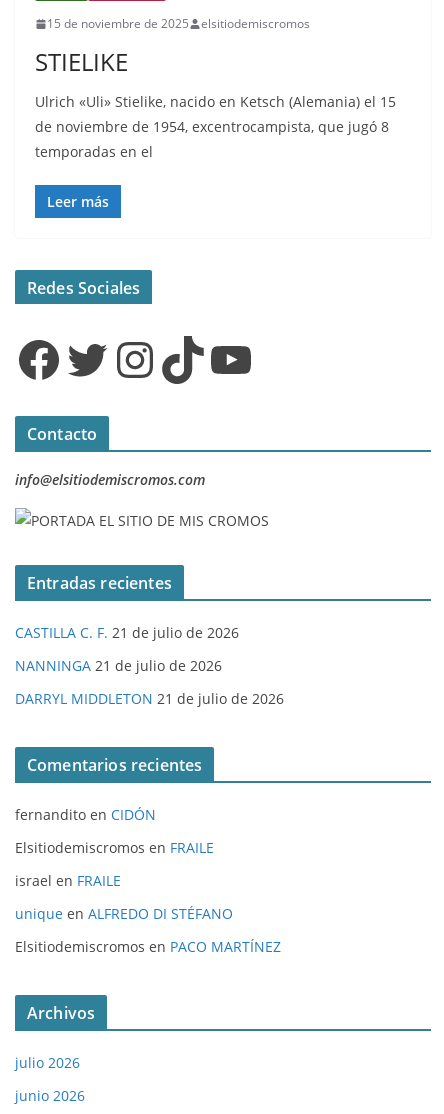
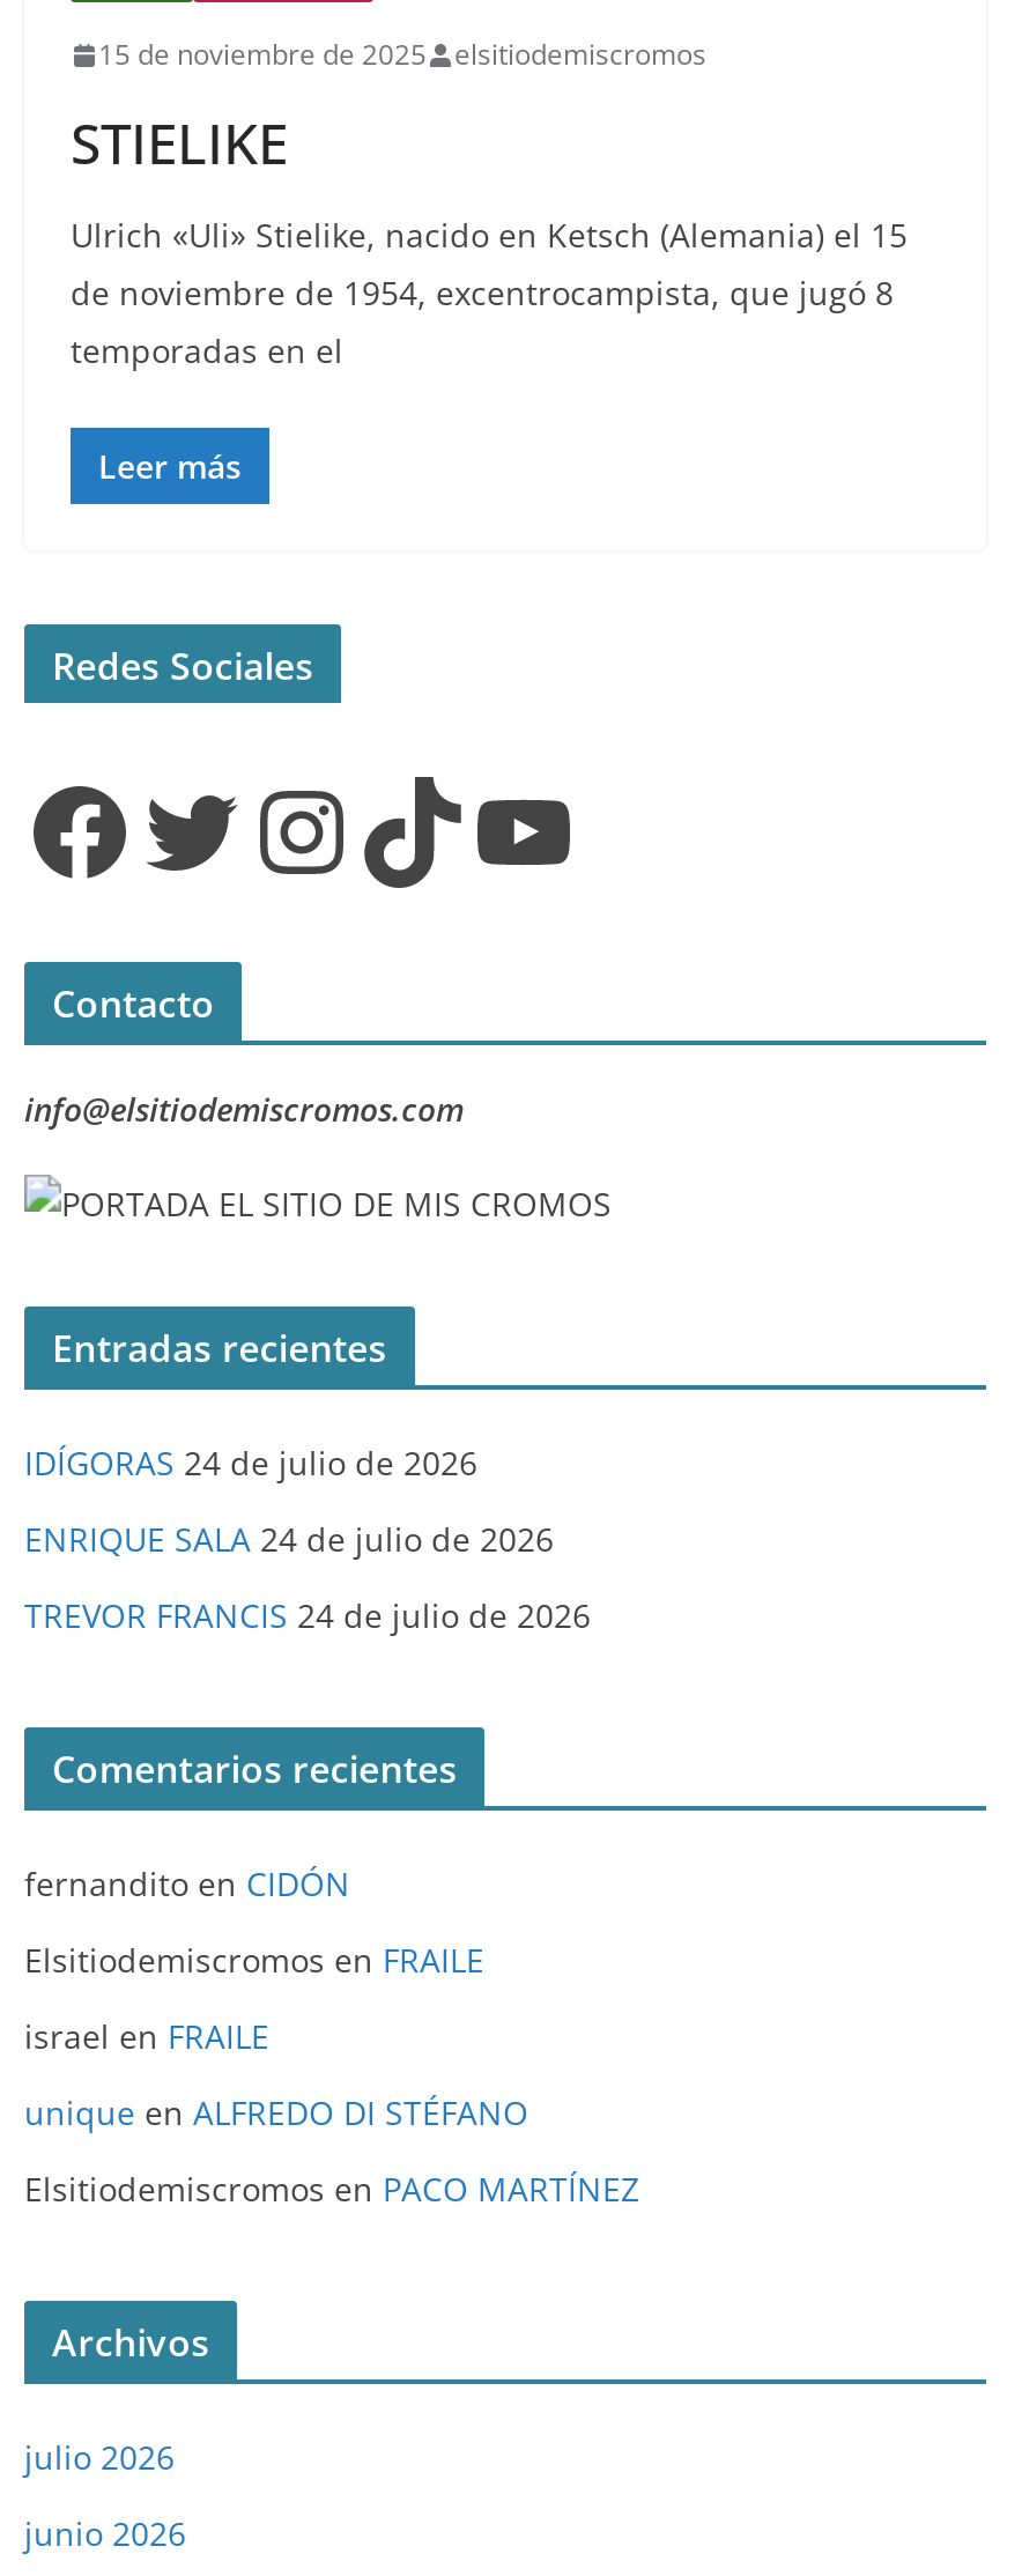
[15,623,239,642] CASTILLA C. F. 21 de julio de 2026 -> [24,1441,477,1485] IDÍGORAS 24 de julio de 2026
[15,656,222,675] NANNINGA 21 de julio de 2026 -> [24,1517,554,1561] ENRIQUE SALA 24 de julio de 2026
[15,689,284,708] DARRYL MIDDLETON 21 de julio de 2026 -> [24,1593,591,1637] TREVOR FRANCIS 24 de julio de 2026

